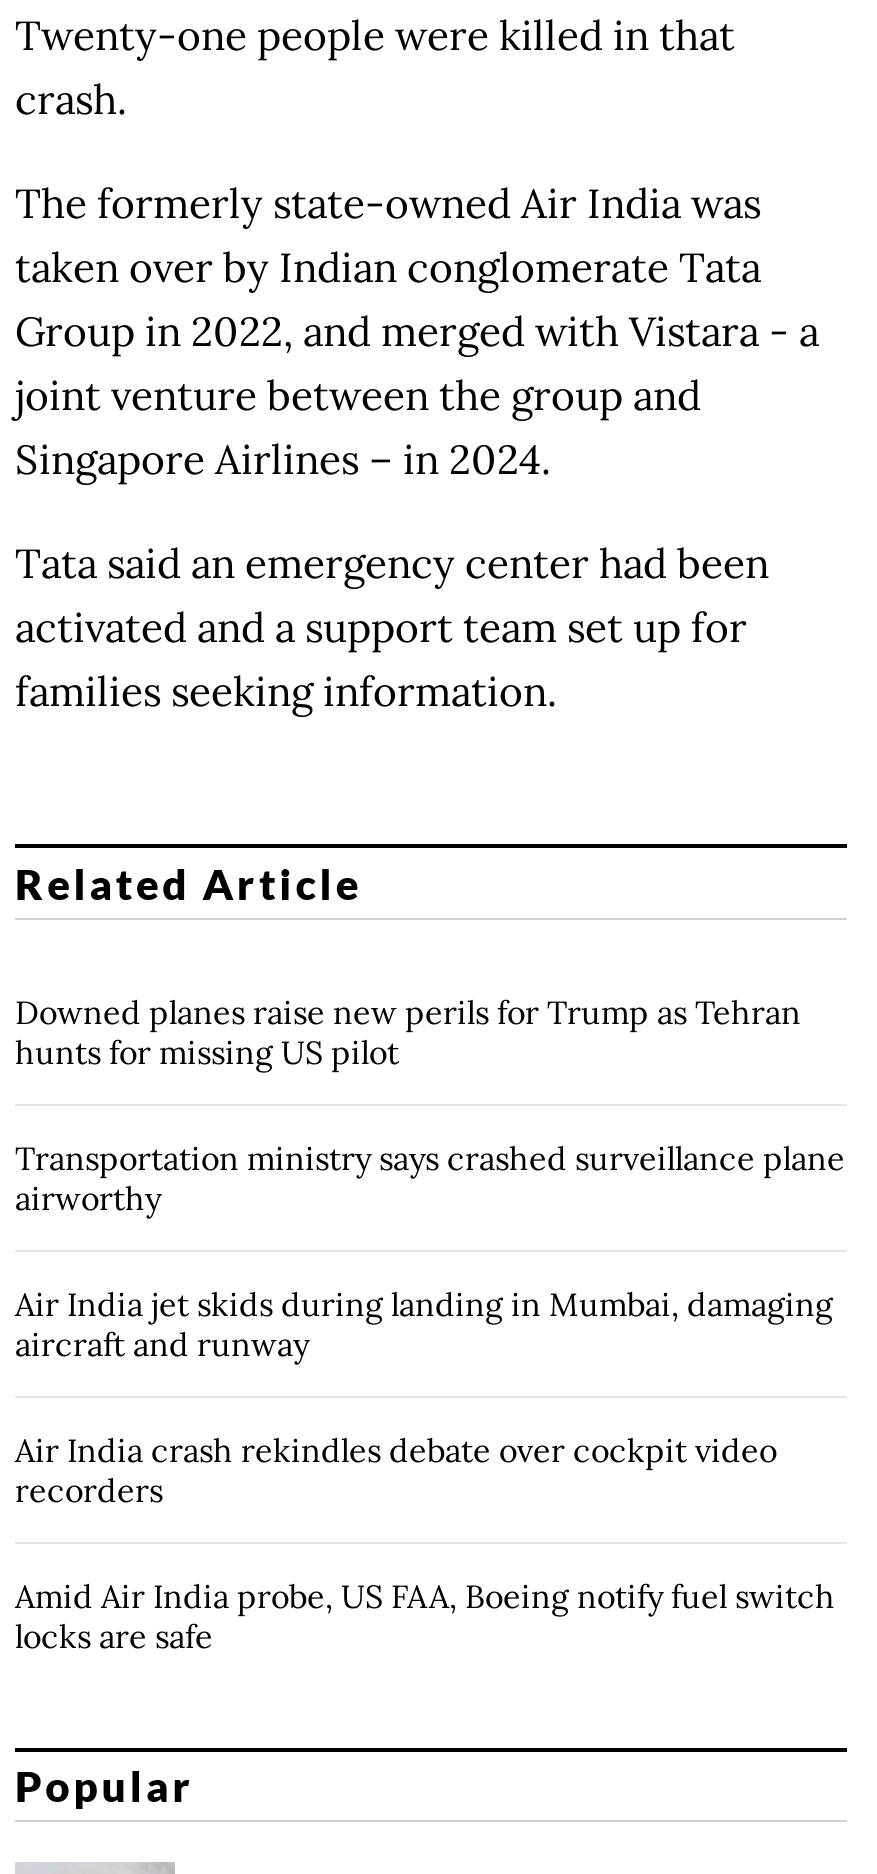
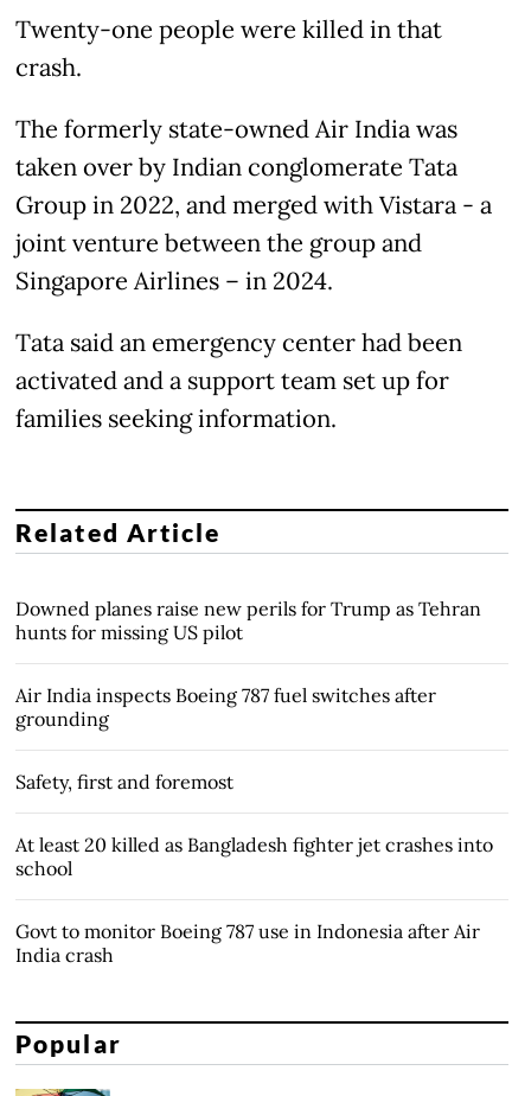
[15,1137,845,1217] Transportation ministry says crashed surveillance plane | airworthy -> [15,683,436,730] Air India inspects Boeing 787 fuel switches after | grounding
[15,1283,833,1363] Air India jet skids during landing in Mumbai, damaging | aircraft and runway -> [15,769,233,793] Safety, first and foremost
[15,1429,777,1509] Air India crash rekindles debate over cockpit video | recorders -> [15,832,493,880] At least 20 killed as Bangladesh fighter jet crashes into | school
[15,1575,835,1655] Amid Air India probe, US FAA, Boeing notify fuel switch | locks are safe -> [15,919,480,966] Govt to monitor Boeing 787 use in Indonesia after Air | India crash

